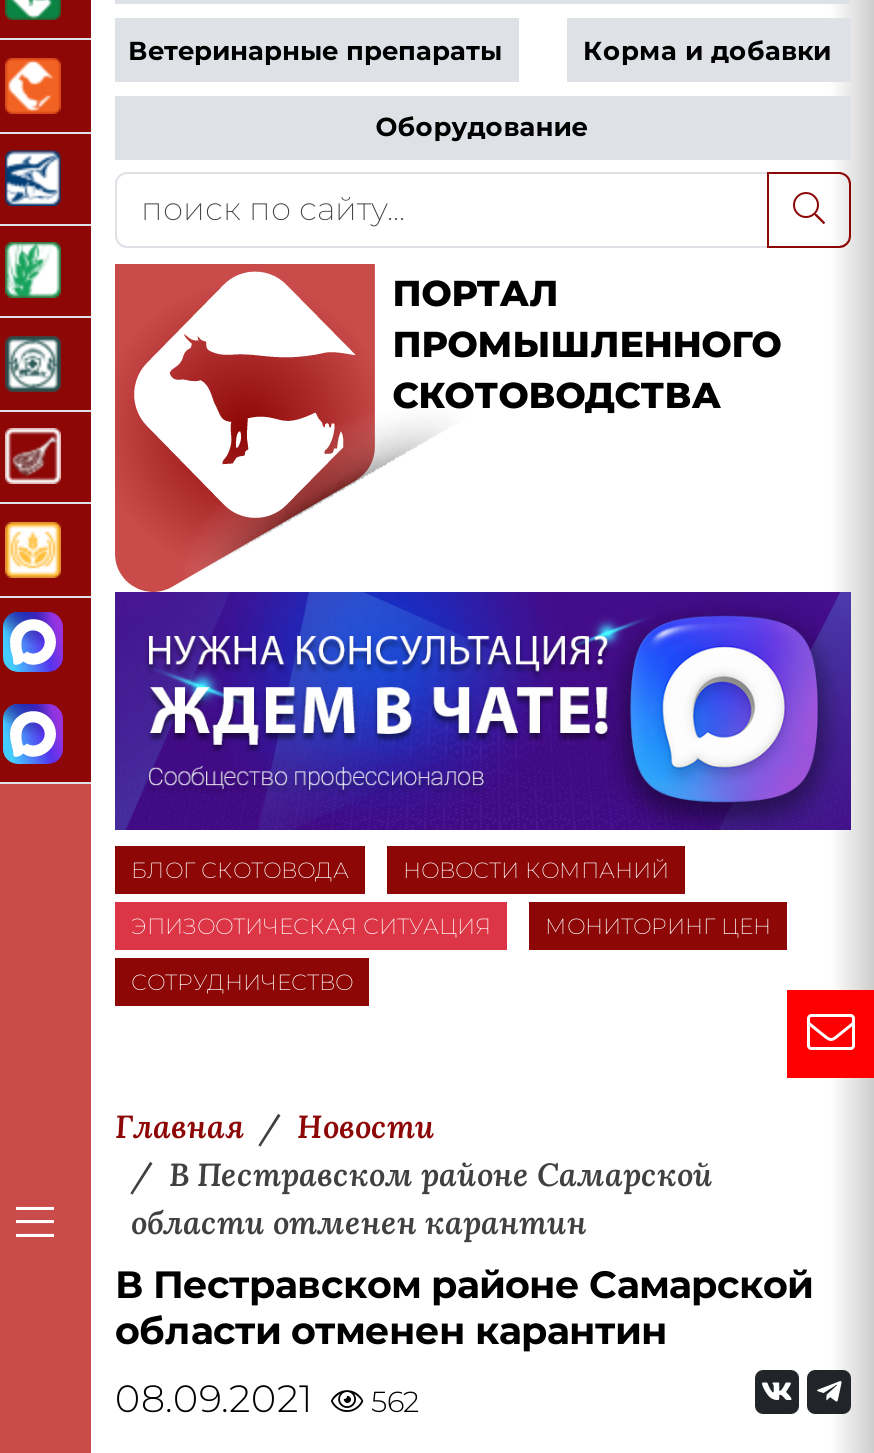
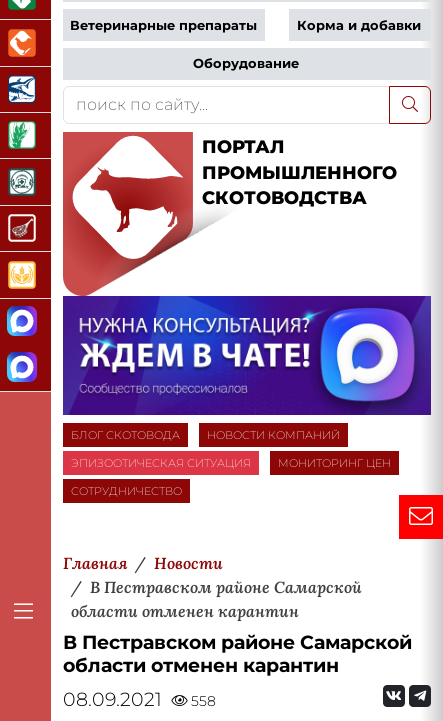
[115,1373,419,1421] 08.09.2021 562 -> [63,686,216,710] 08.09.2021 558

